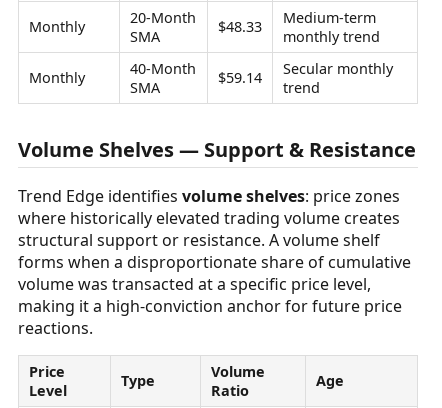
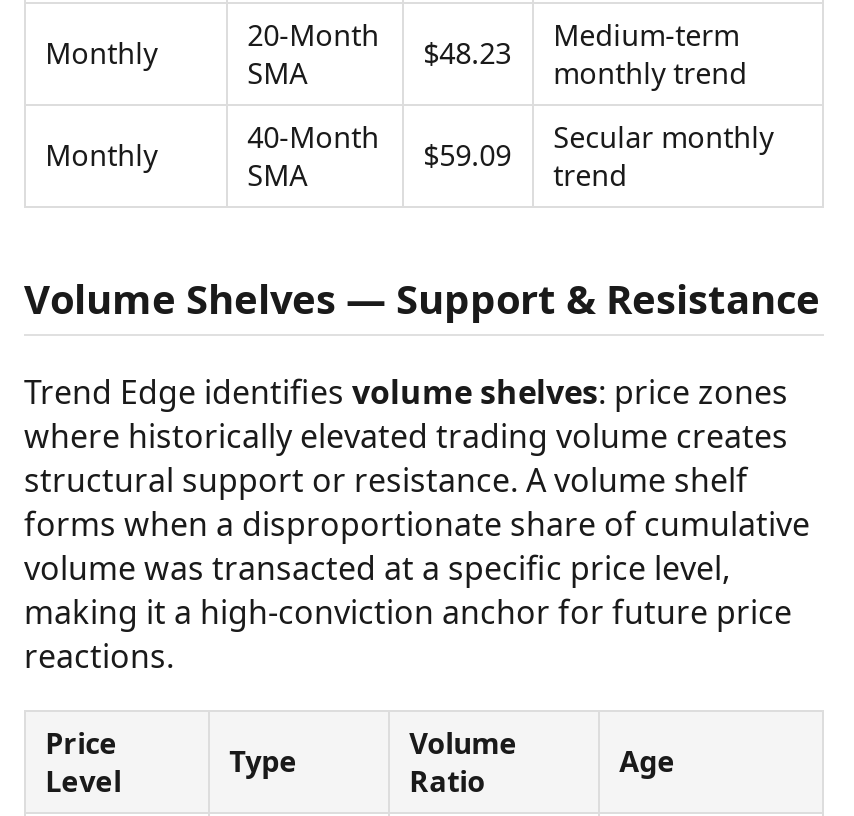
[130,8,376,36] 20-Month $48.33 Medium-term -> [247,16,739,72] 20-Month $48.23 Medium-term
[130,59,393,87] 40-Month $59.14 Secular monthly -> [247,118,773,174] 40-Month $59.09 Secular monthly

